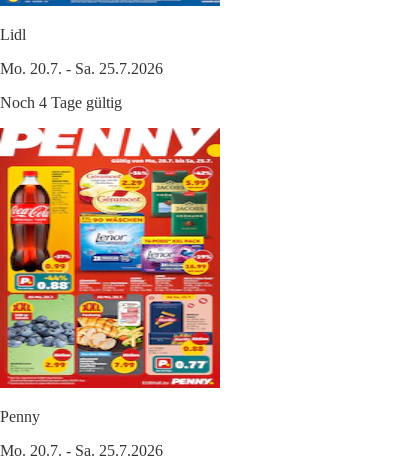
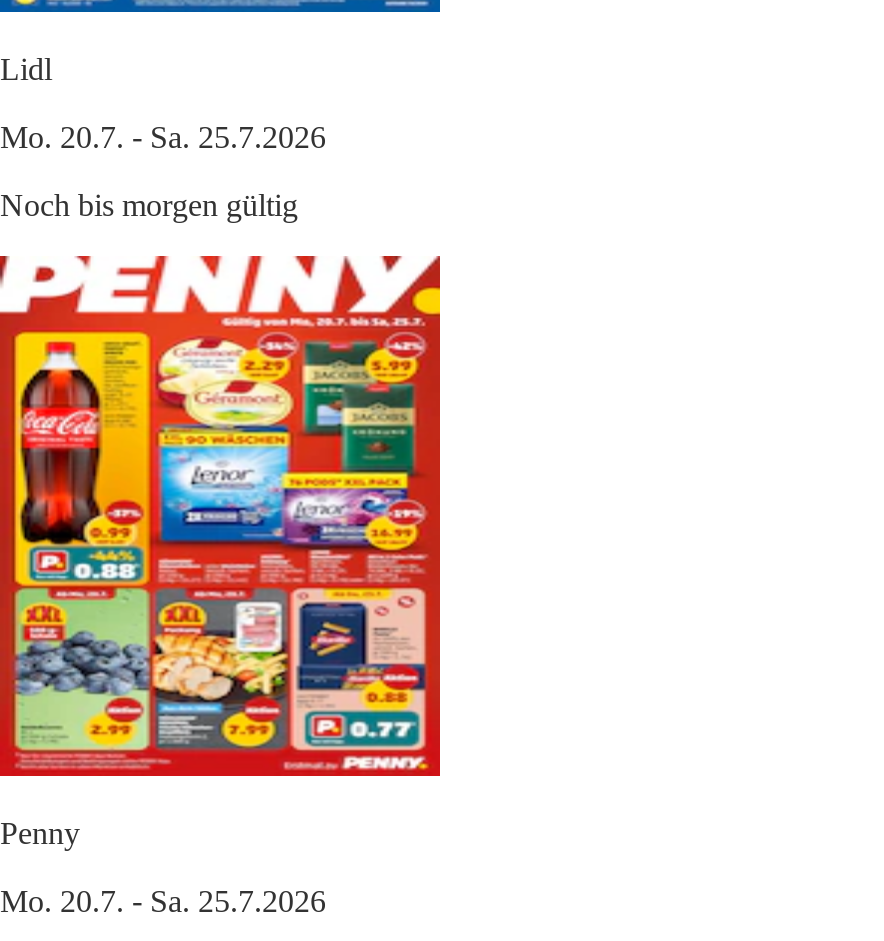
[0,94,122,111] Noch 4 Tage gültig -> [0,188,298,222] Noch bis morgen gültig

